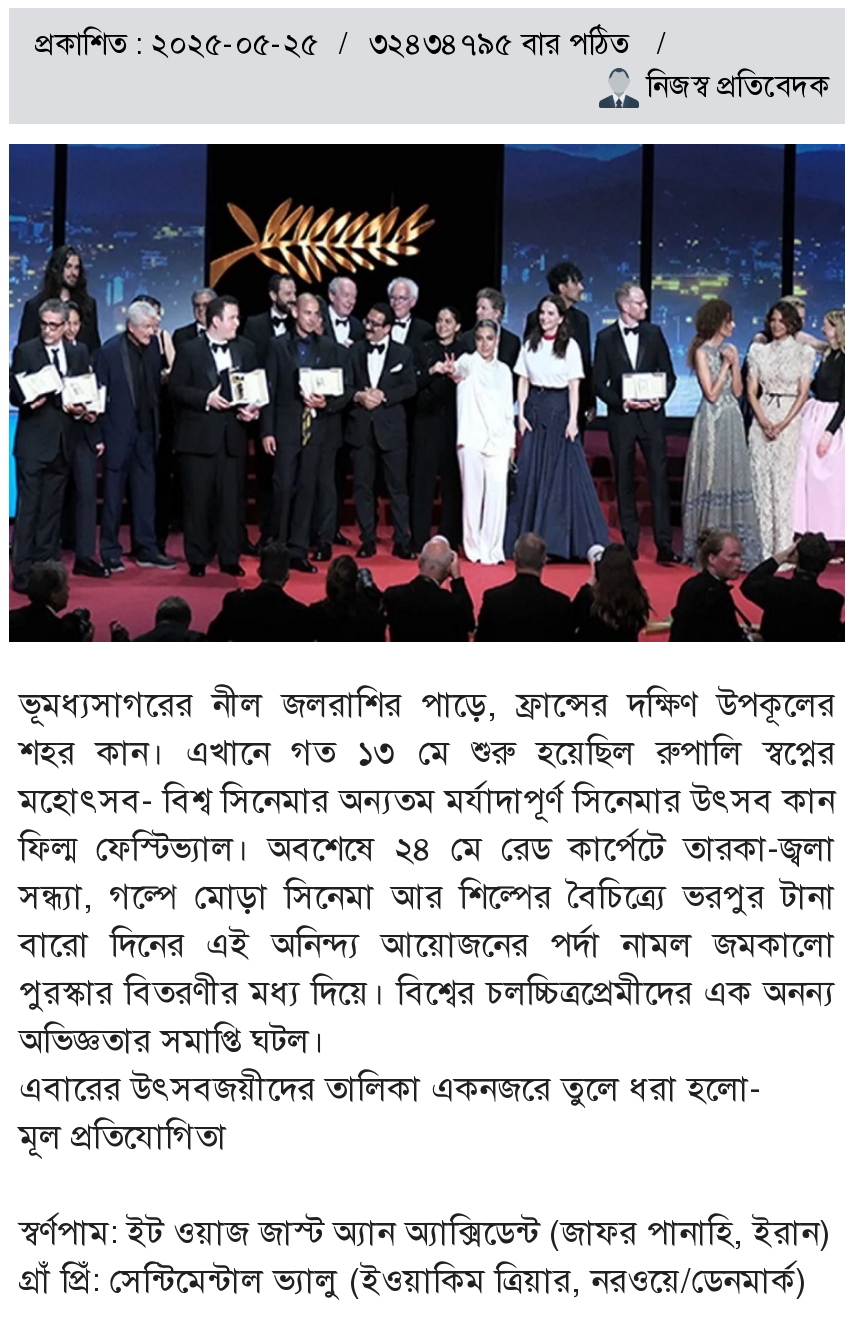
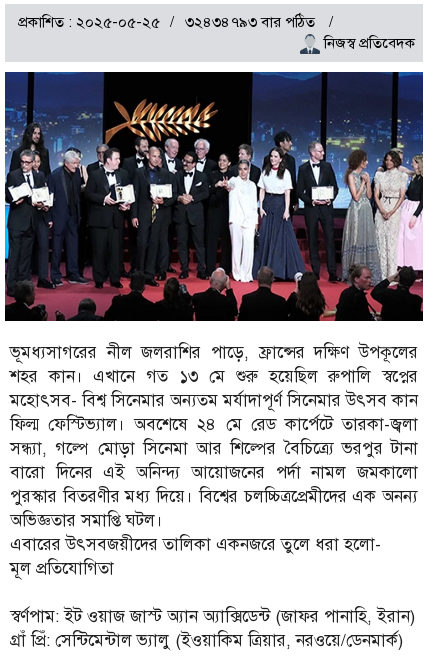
[35,25,637,61] প্রকাশিত : ২০২৫-০৫-২৫ ৩২৪৩৪৭৯৫ বার পঠিত -> [18,13,319,31] প্রকাশিত : ২০২৫-০৫-২৫ ৩২৪৩৪৭৯৩ বার পঠিত

